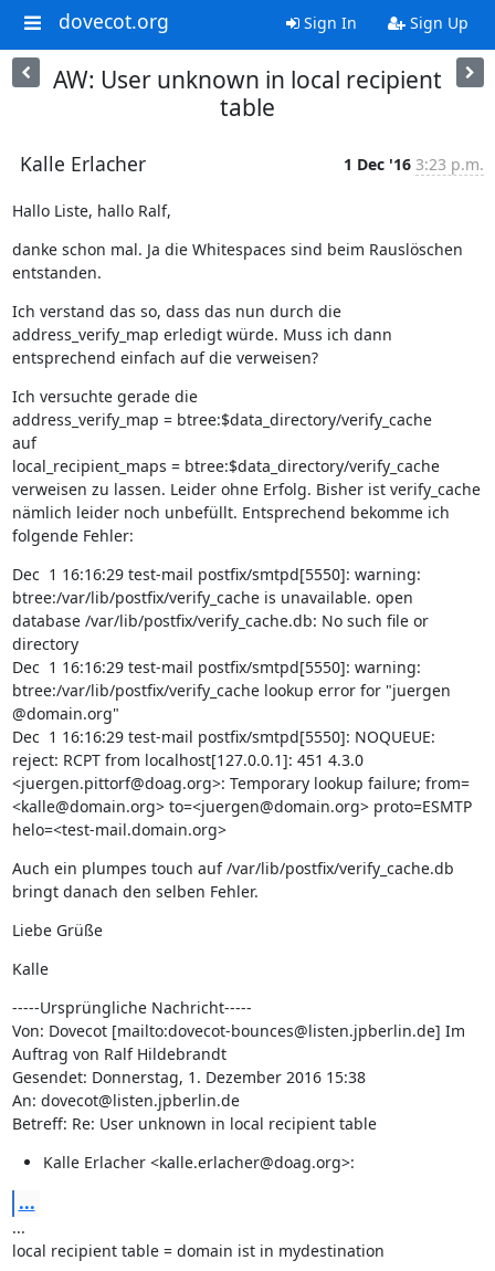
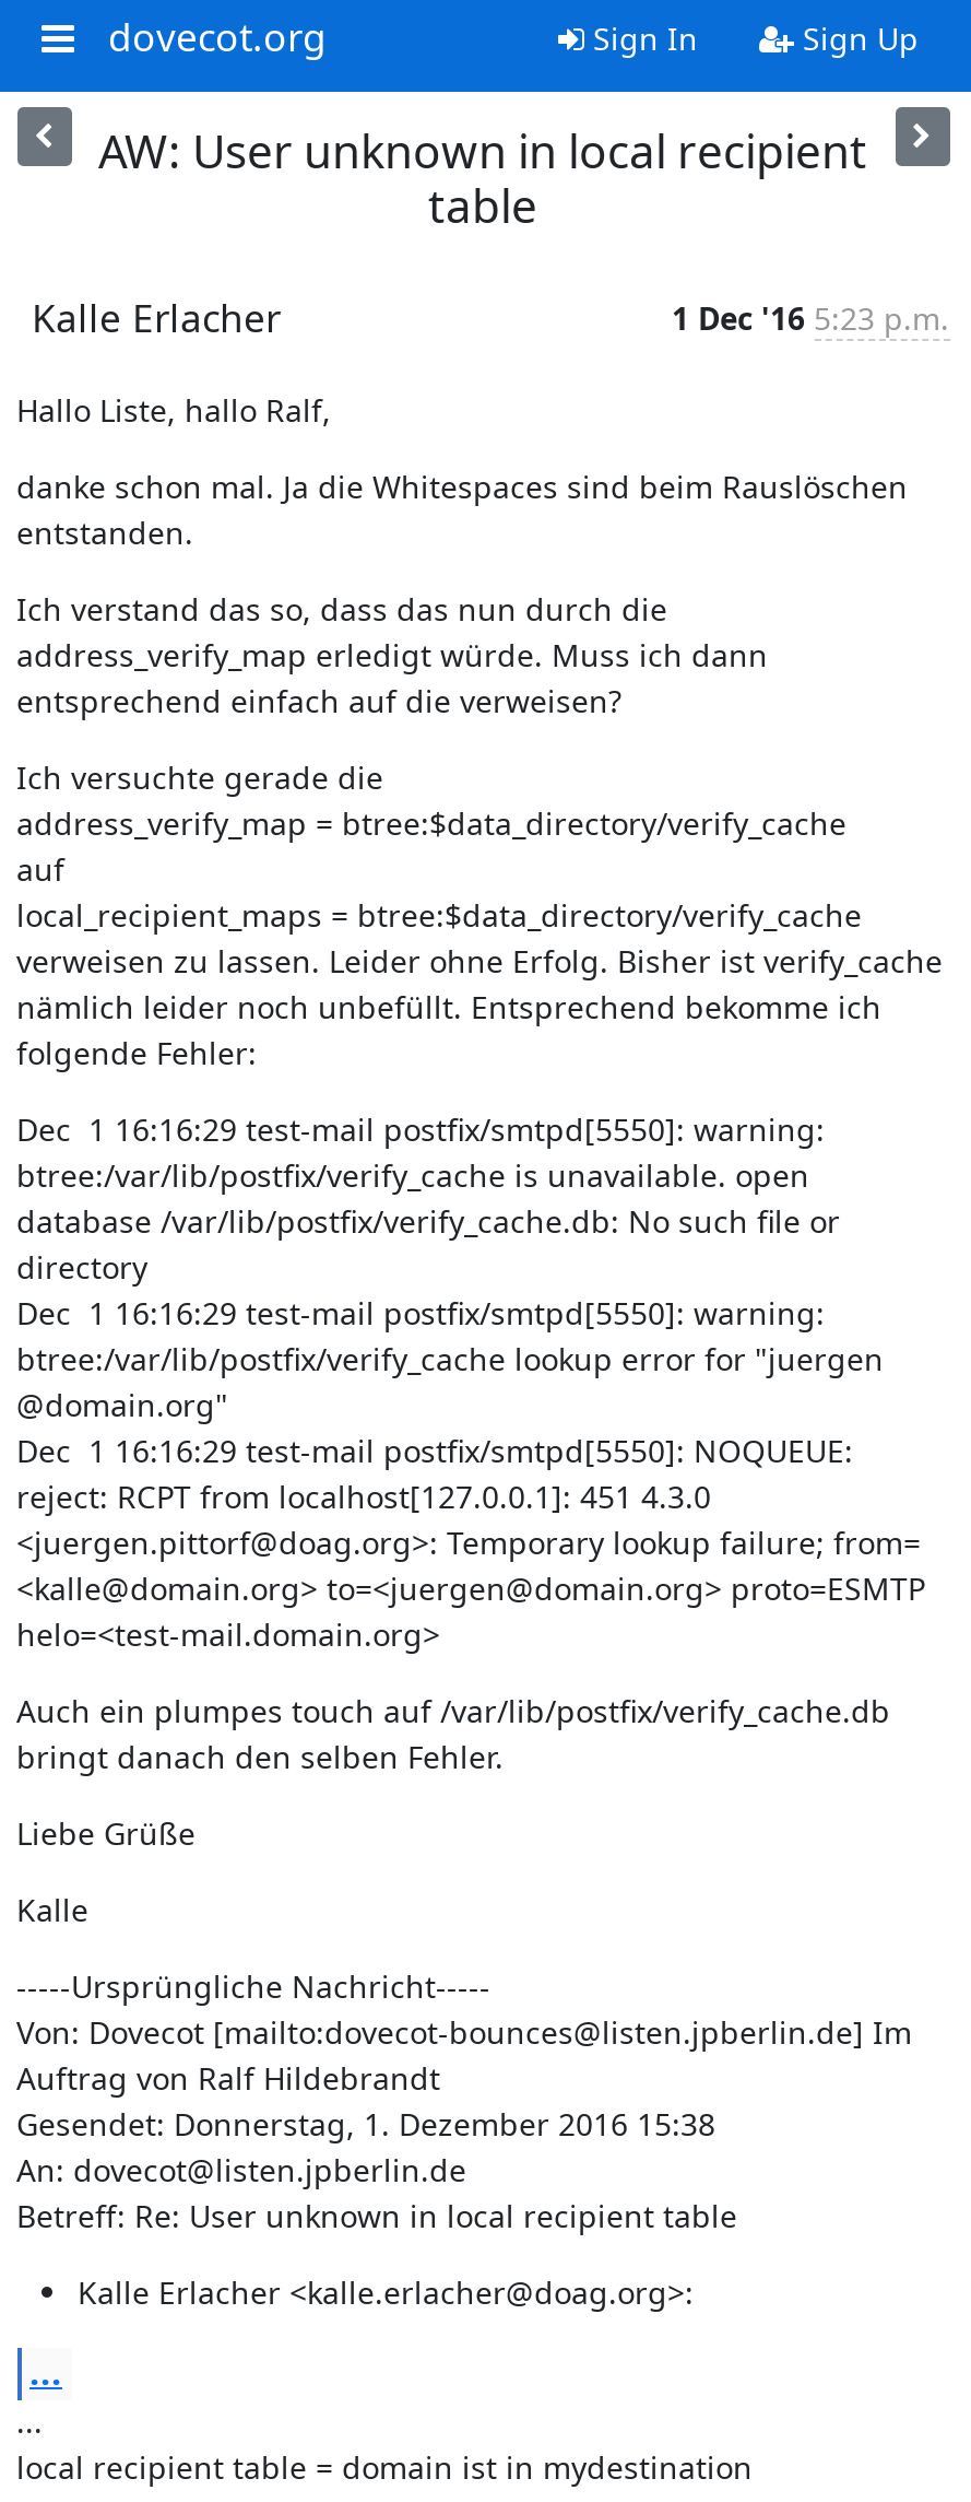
[343,154,483,175] 1 Dec '16 3:23 p.m. -> [672,297,949,339] 1 Dec '16 5:23 p.m.

